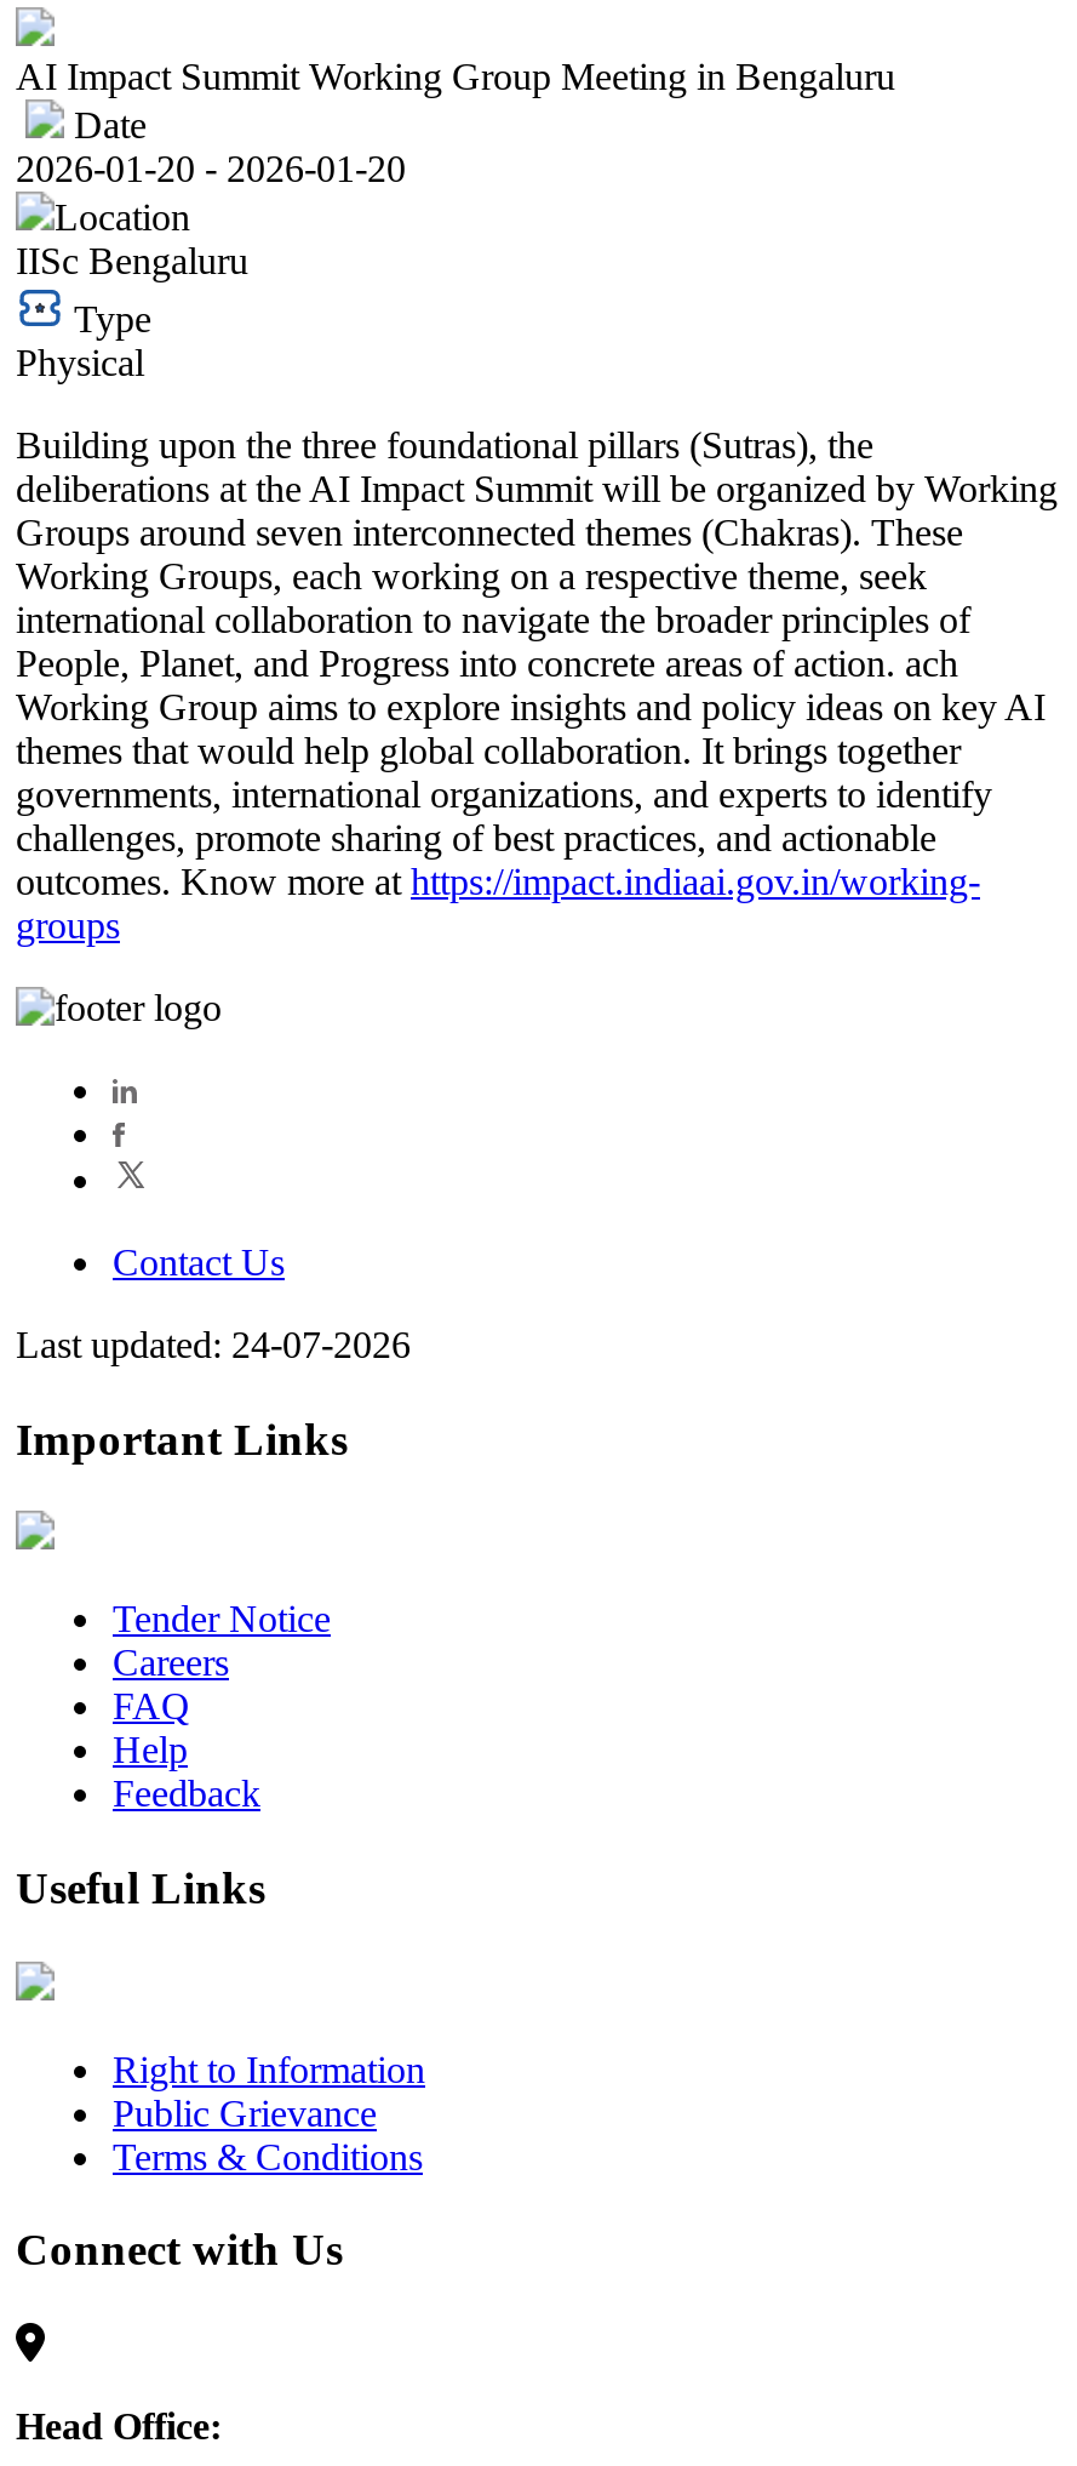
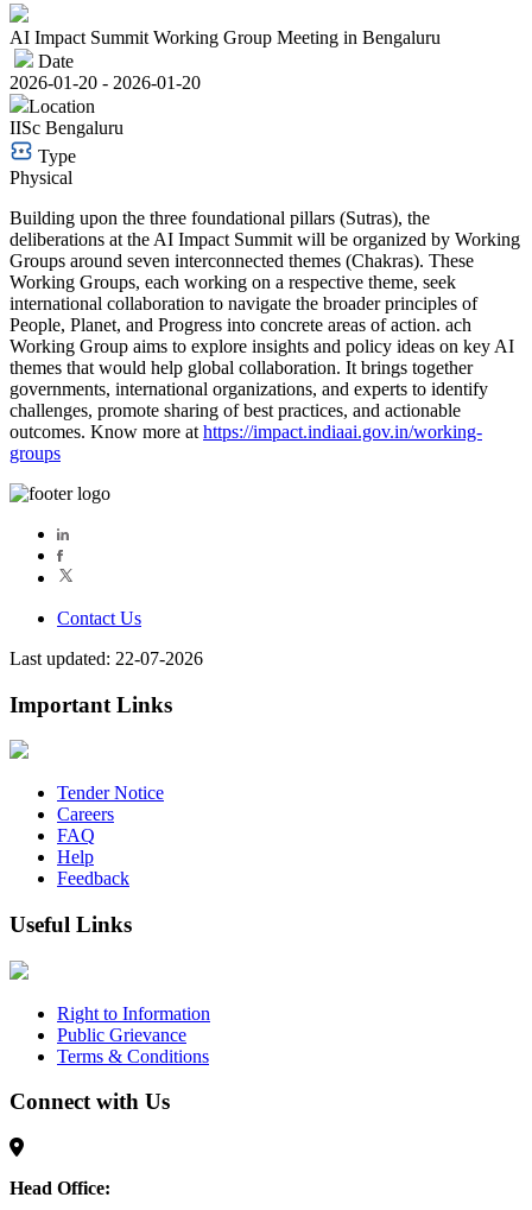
[16,1323,411,1365] Last updated: 24-07-2026 -> [9,648,203,668] Last updated: 22-07-2026

